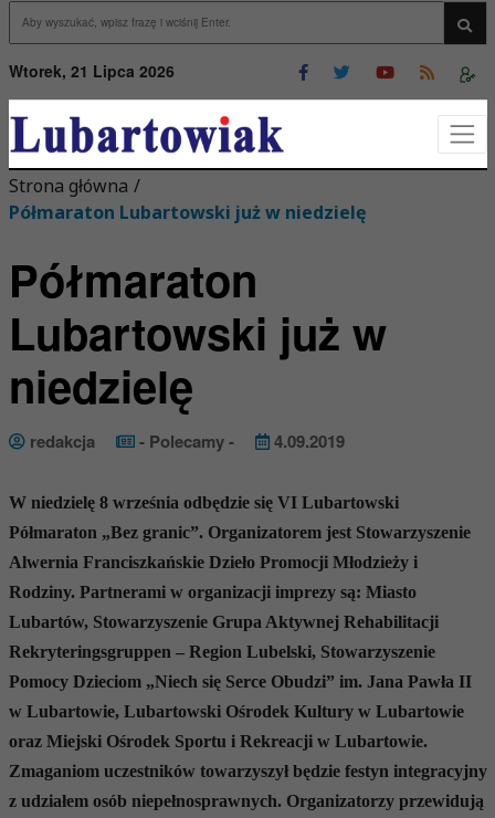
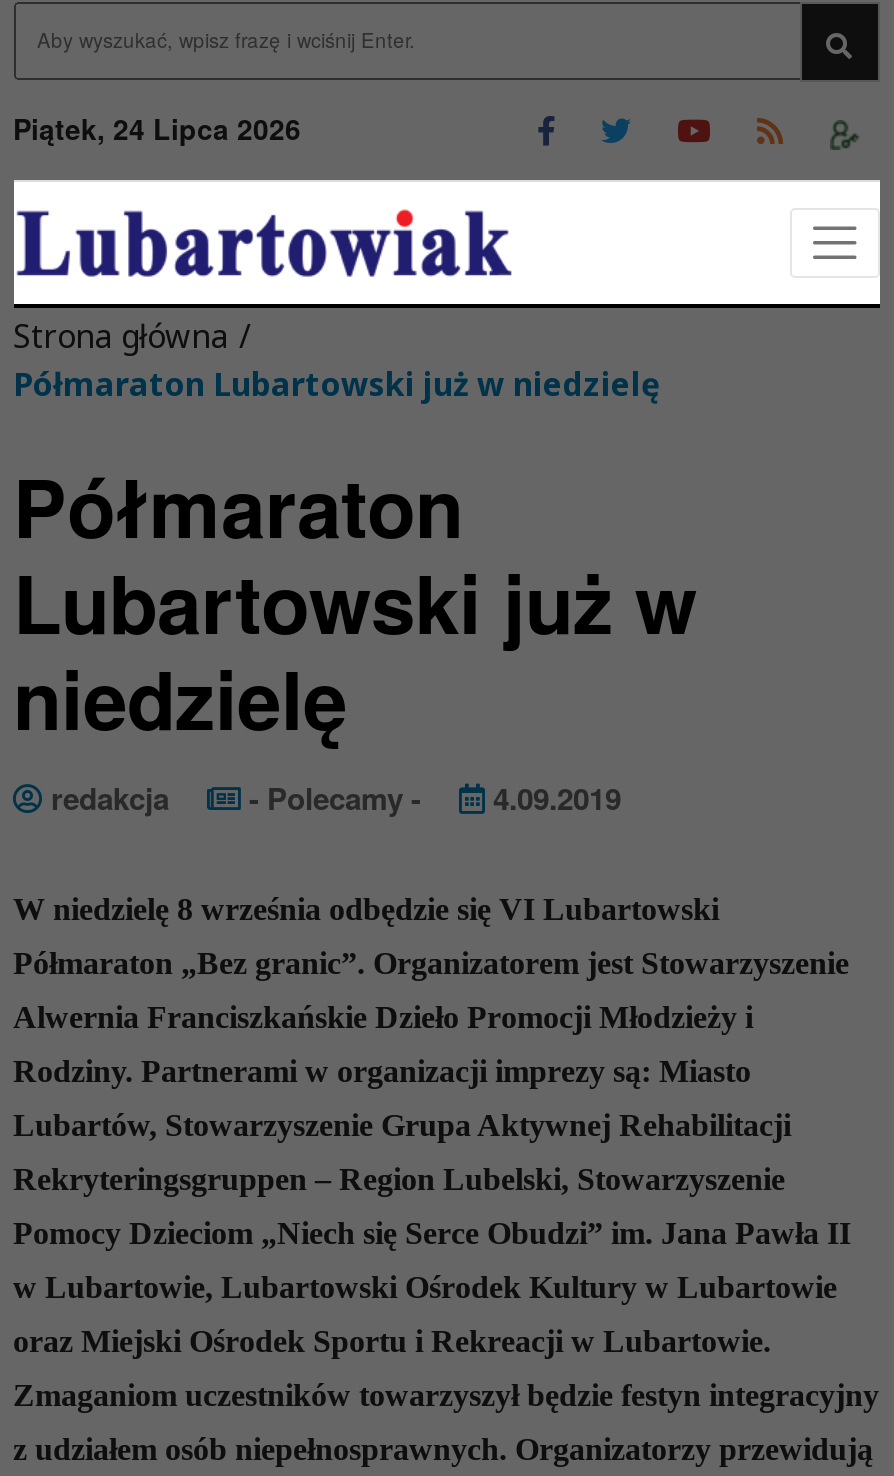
[8,60,174,82] Wtorek, 21 Lipca 2026 -> [13,108,301,148] Piątek, 24 Lipca 2026

